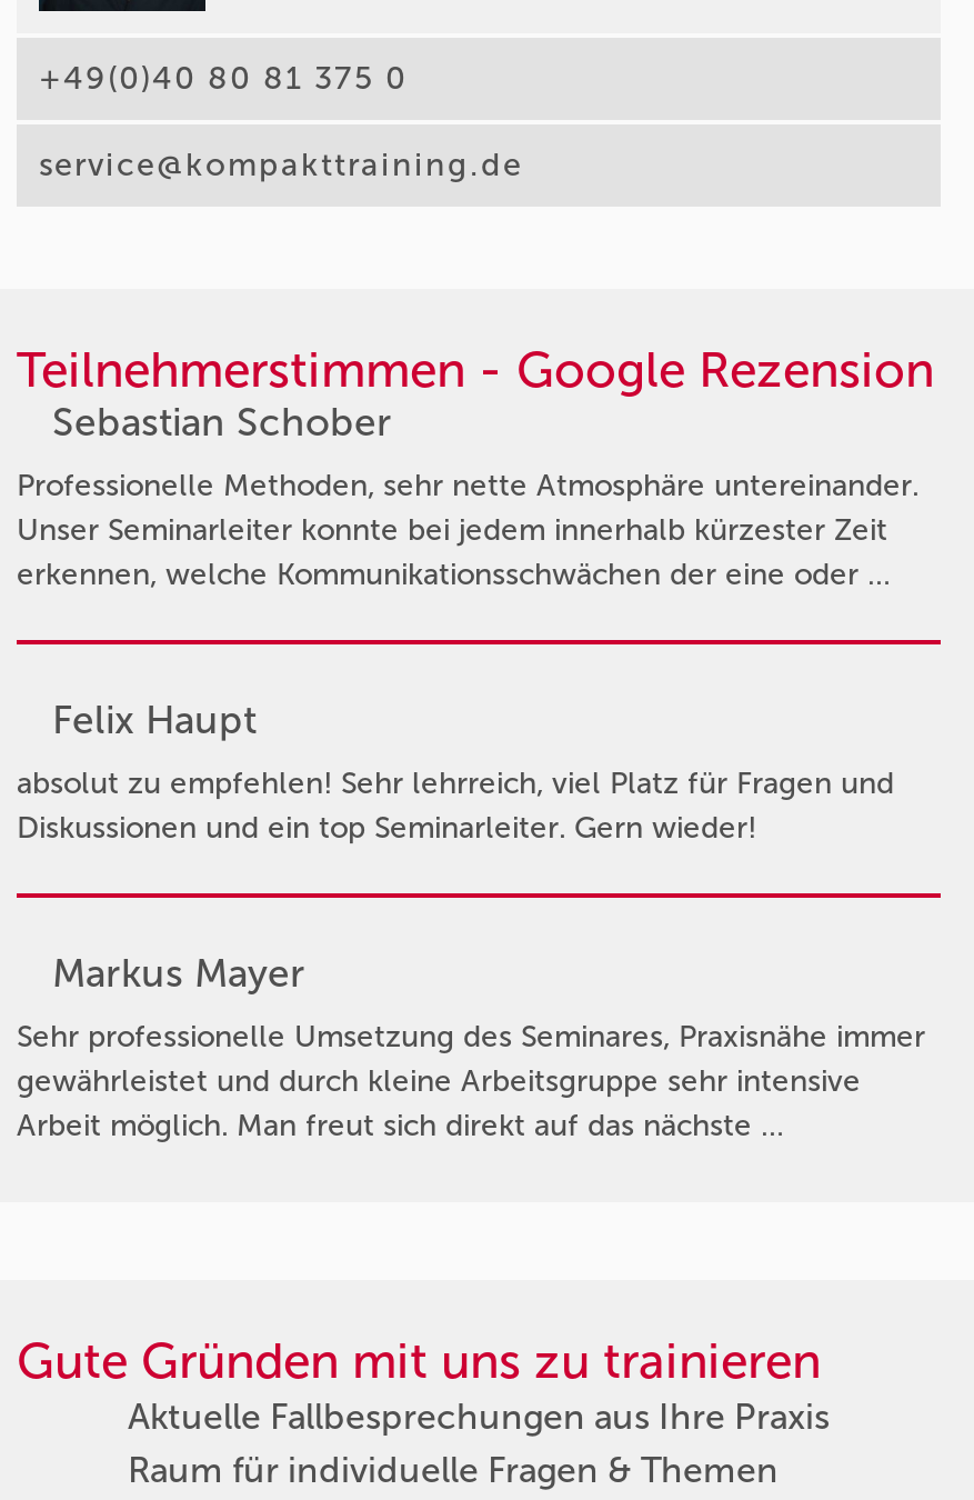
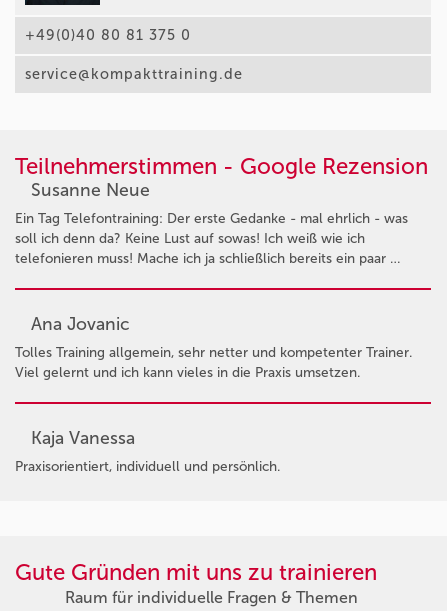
[17,397,918,592] Sebastian Schober | Professionelle Methoden, sehr nette Atmosphäre untereinander. | Unser Seminarleiter konnte bei jedem innerhalb kürzester Zeit | erkennen, welche Kommunikationsschwächen der eine oder … -> [15,179,408,267] Susanne Neue | Ein Tag Telefontraining: Der erste Gedanke - mal ehrlich - was | soll ich denn da? Keine Lust auf sowas! Ich weiß wie ich | telefonieren muss! Mache ich ja schließlich bereits ein paar …
[17,695,894,846] Felix Haupt | absolut zu empfehlen! Sehr lehrreich, viel Platz für Fragen und | Diskussionen und ein top Seminarleiter. Gern wieder! -> [15,313,412,381] Ana Jovanic | Tolles Training allgemein, sehr netter und kompetenter Trainer. | Viel gelernt und ich kann vieles in die Praxis umsetzen.
[17,949,925,1144] Markus Mayer | Sehr professionelle Umsetzung des Seminares, Praxisnähe immer | gewährleistet und durch kleine Arbeitsgruppe sehr intensive | Arbeit möglich. Man freut sich direkt auf das nächste … -> [15,427,280,475] Kaja Vanessa | Praxisorientiert, individuell und persönlich.
[128,1396,830,1438] Aktuelle Fallbesprechungen aus Ihre Praxis -> none

